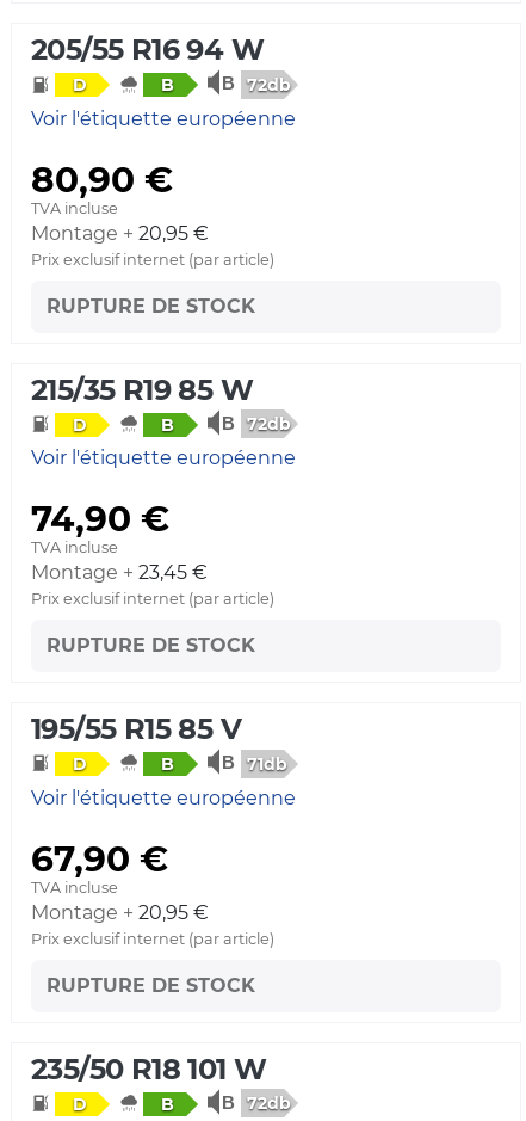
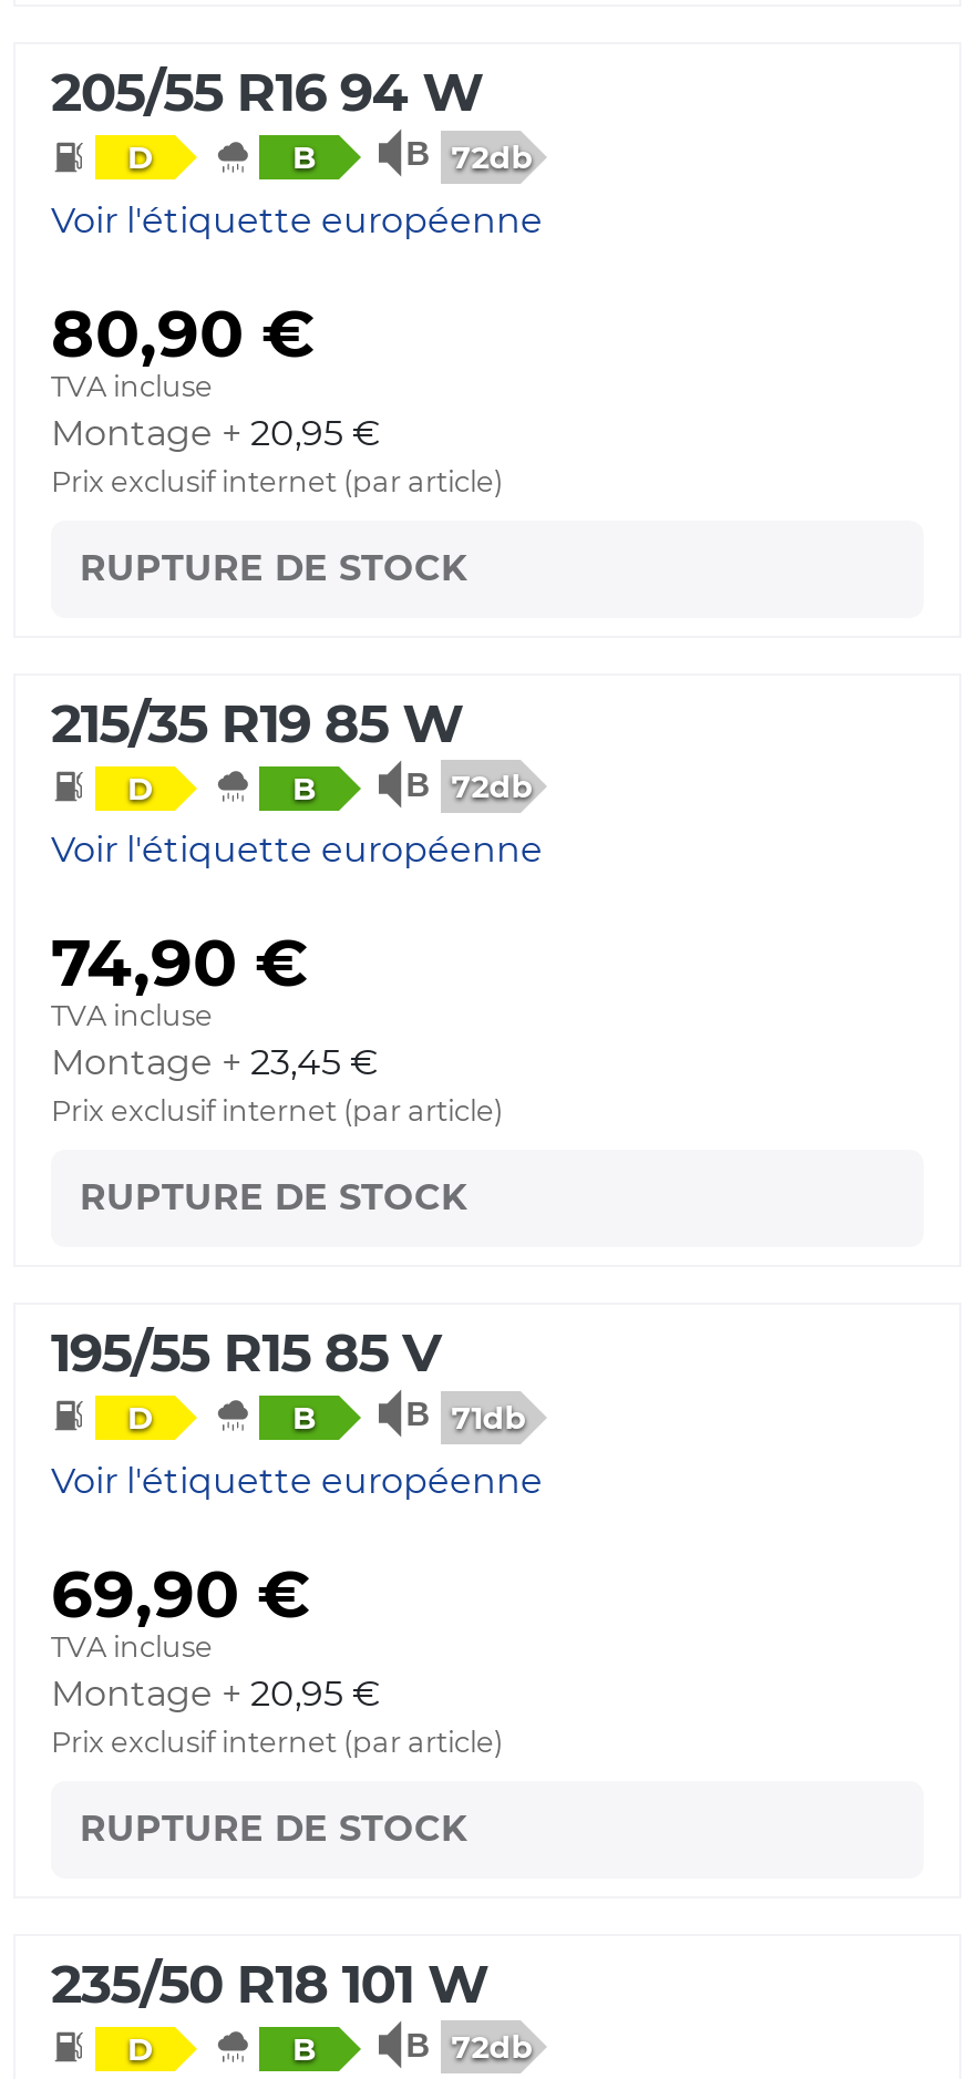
[31,837,168,879] 67,90 € -> [51,1552,310,1632] 69,90 €

